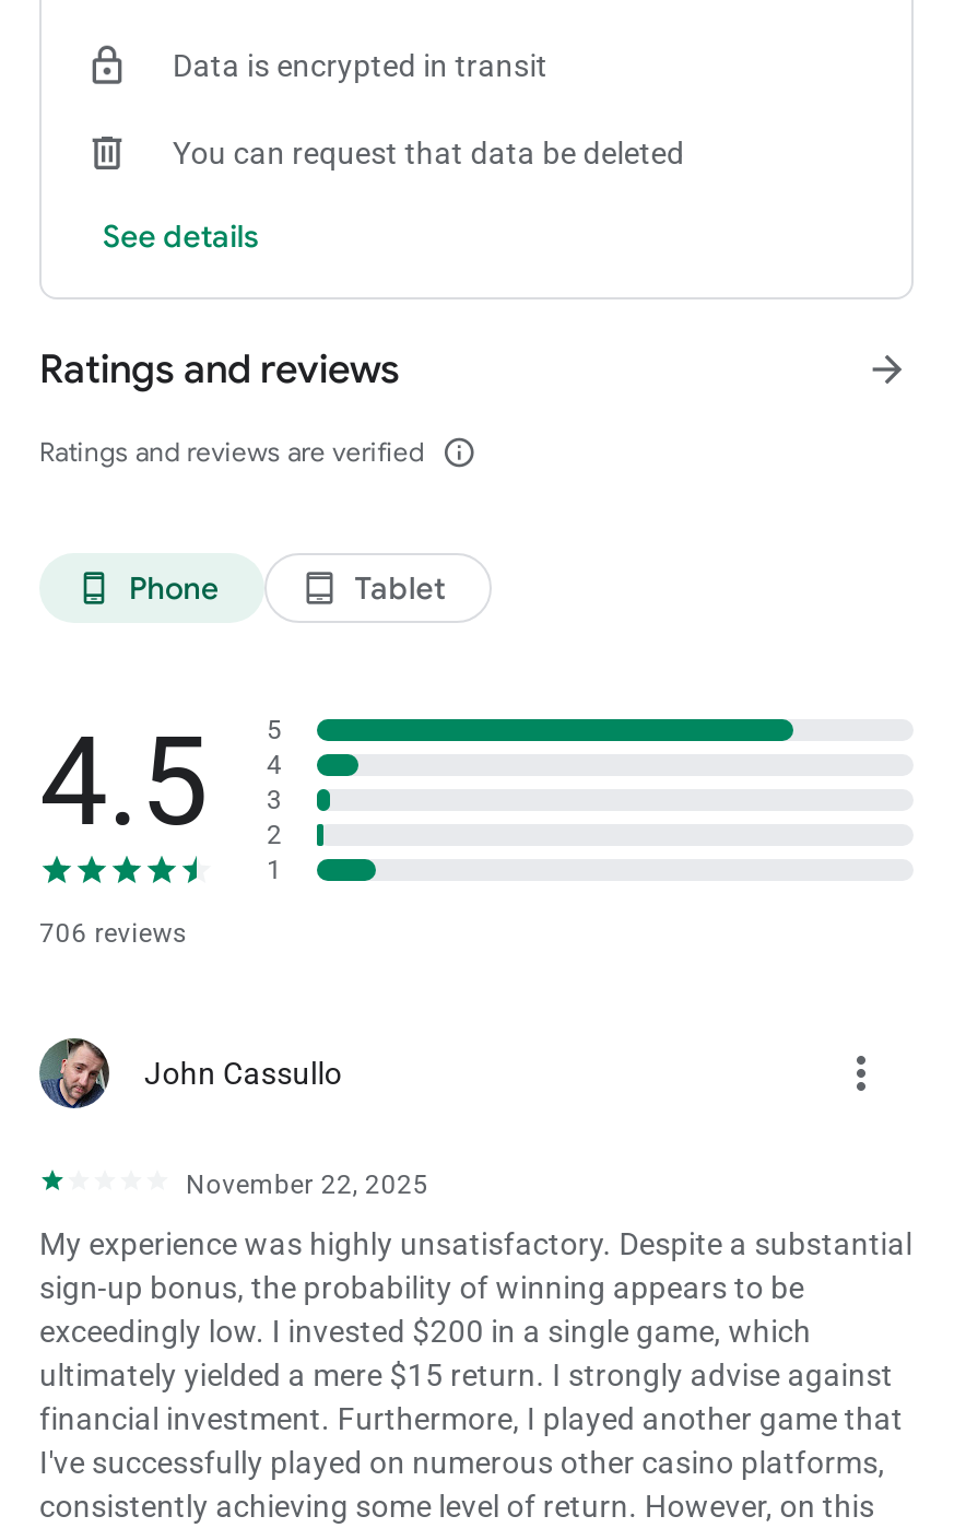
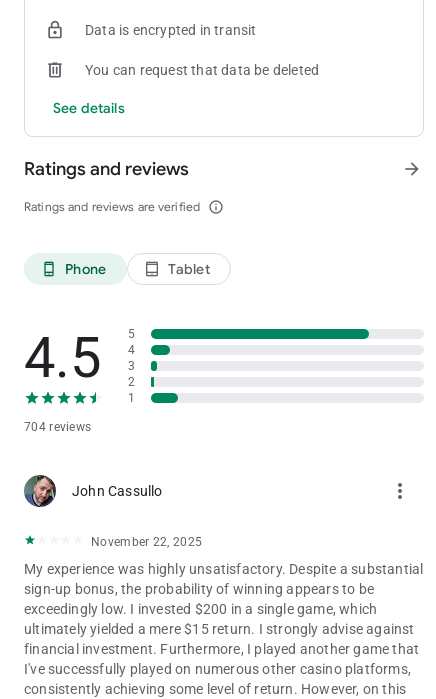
[39,918,186,949] 706 reviews -> [24,420,91,434] 704 reviews

